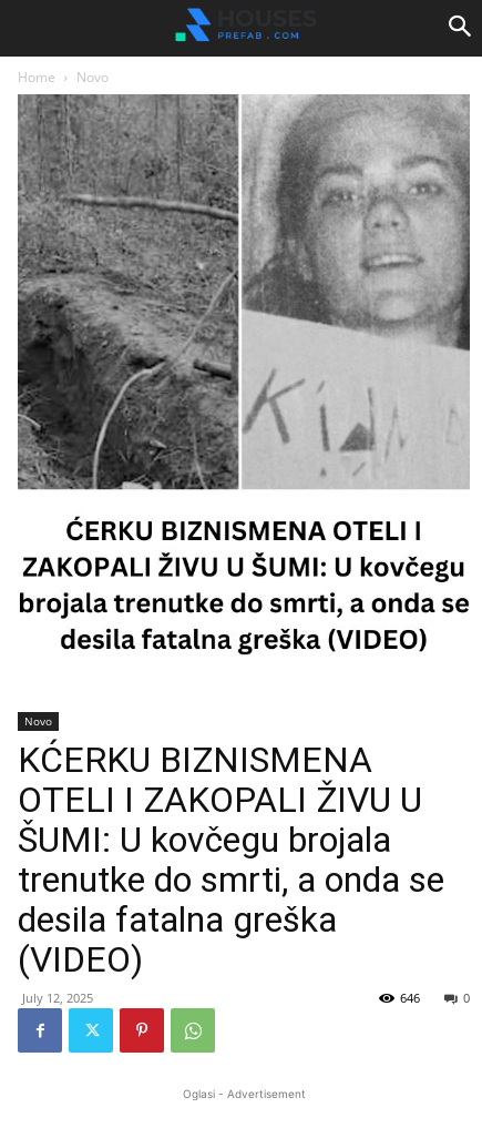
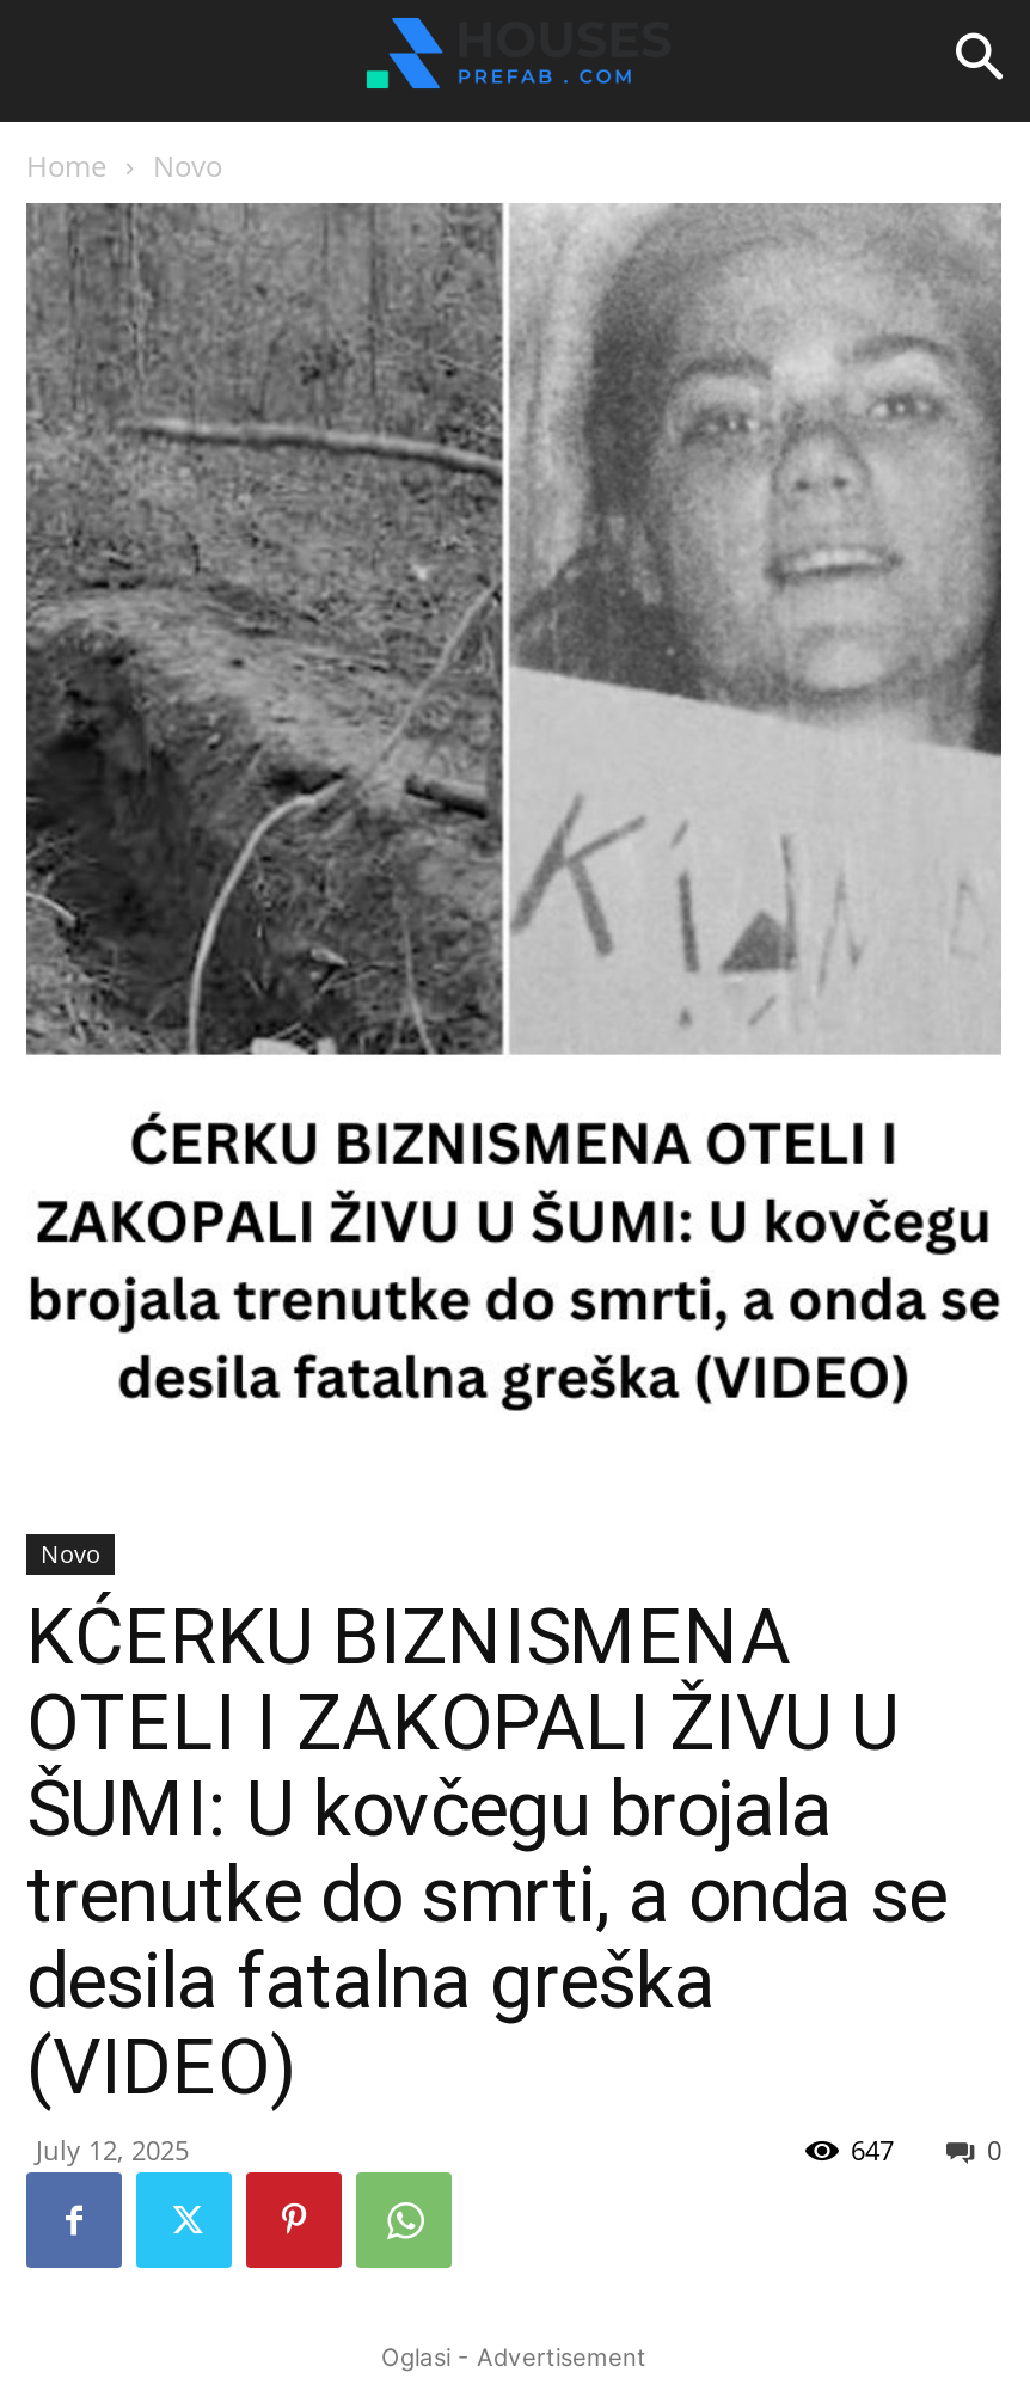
[400,989,420,1006] 646 -> [851,2132,894,2168] 647

